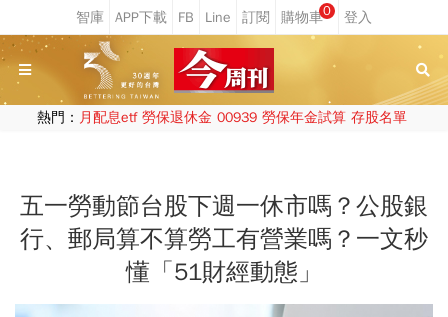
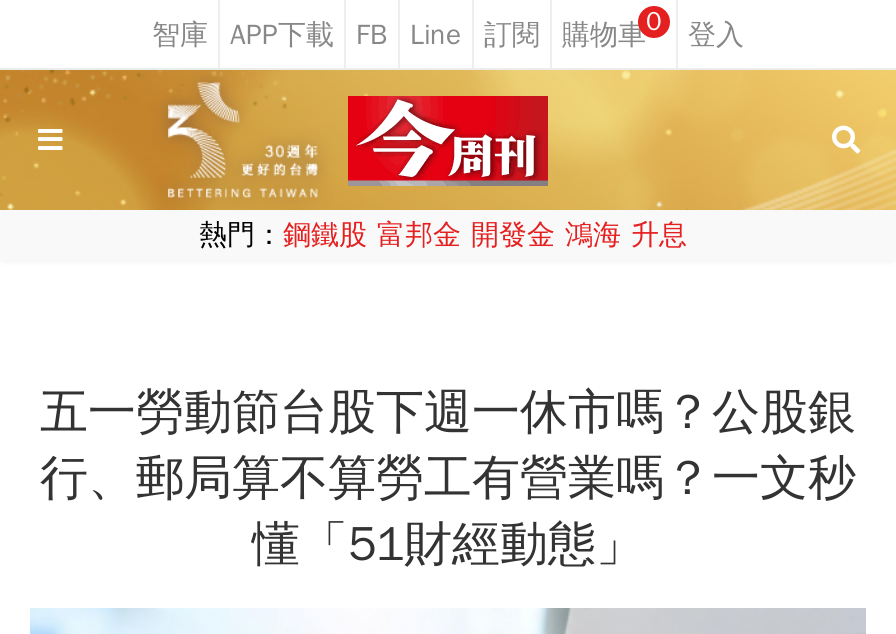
[36,109,406,126] 熱門：月配息etf 勞保退休金 00939 勞保年金試算 存股名單 -> [199,218,687,252] 熱門：鋼鐵股 富邦金 開發金 鴻海 升息

